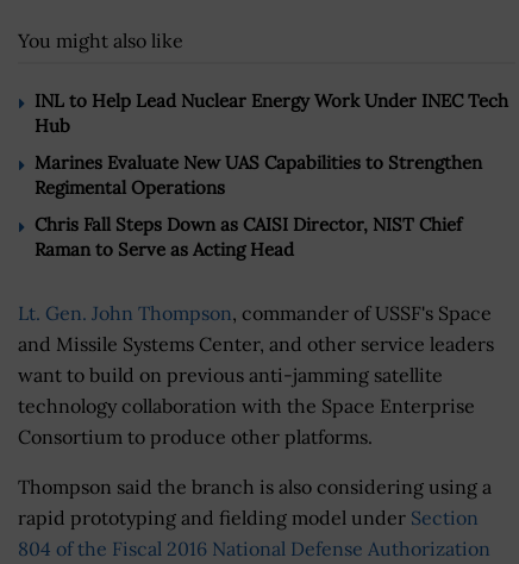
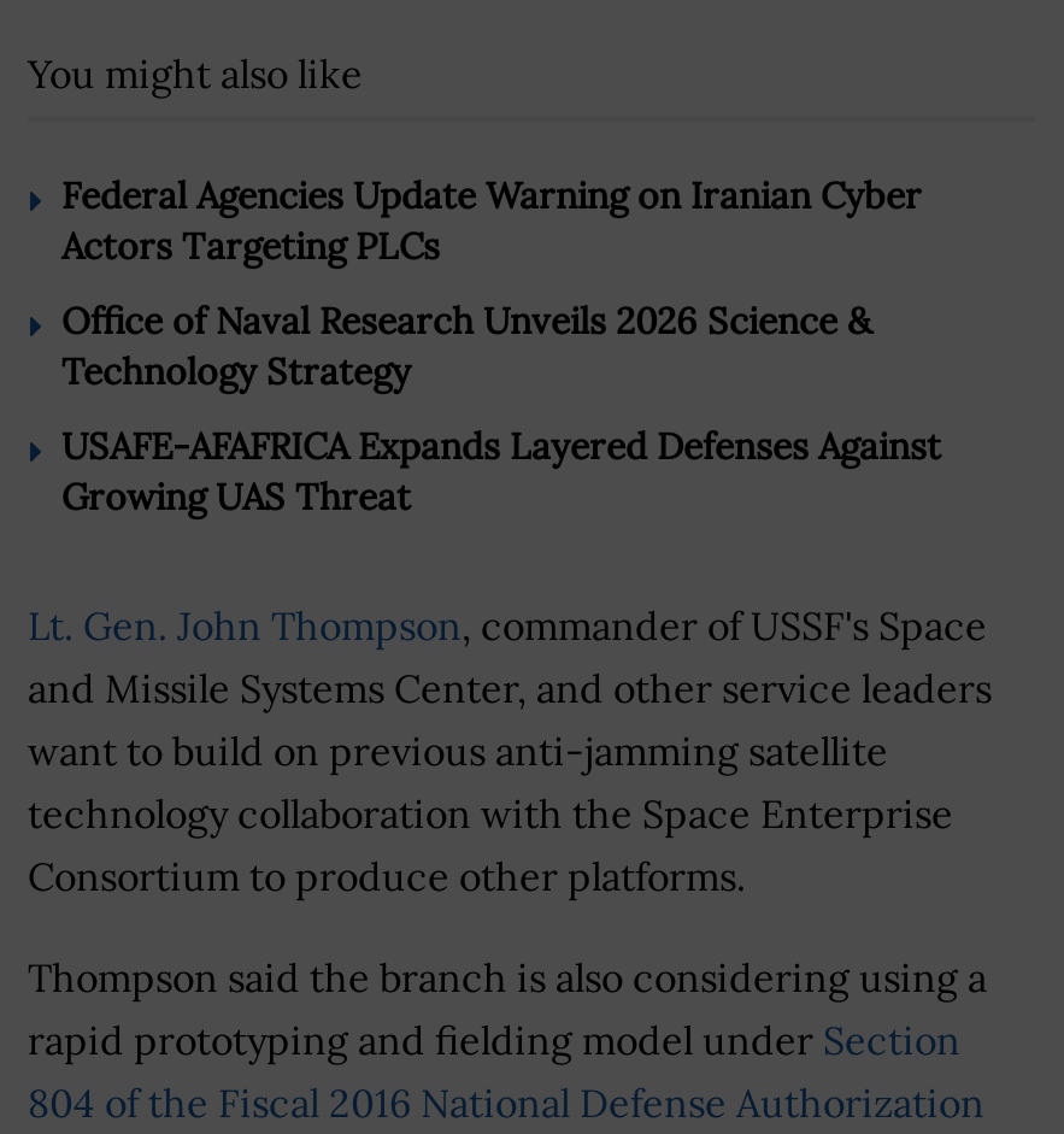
[35,89,508,136] INL to Help Lead Nuclear Energy Work Under INEC Tech | Hub -> [61,172,922,268] Federal Agencies Update Warning on Iranian Cyber | Actors Targeting PLCs
[35,151,482,198] Marines Evaluate New UAS Capabilities to Strengthen | Regimental Operations -> [61,297,871,393] Office of Naval Research Unveils 2026 Science & | Technology Strategy
[35,213,462,260] Chris Fall Steps Down as CAISI Director, NIST Chief | Raman to Serve as Acting Head -> [61,422,941,519] USAFE-AFAFRICA Expands Layered Defenses Against | Growing UAS Threat

